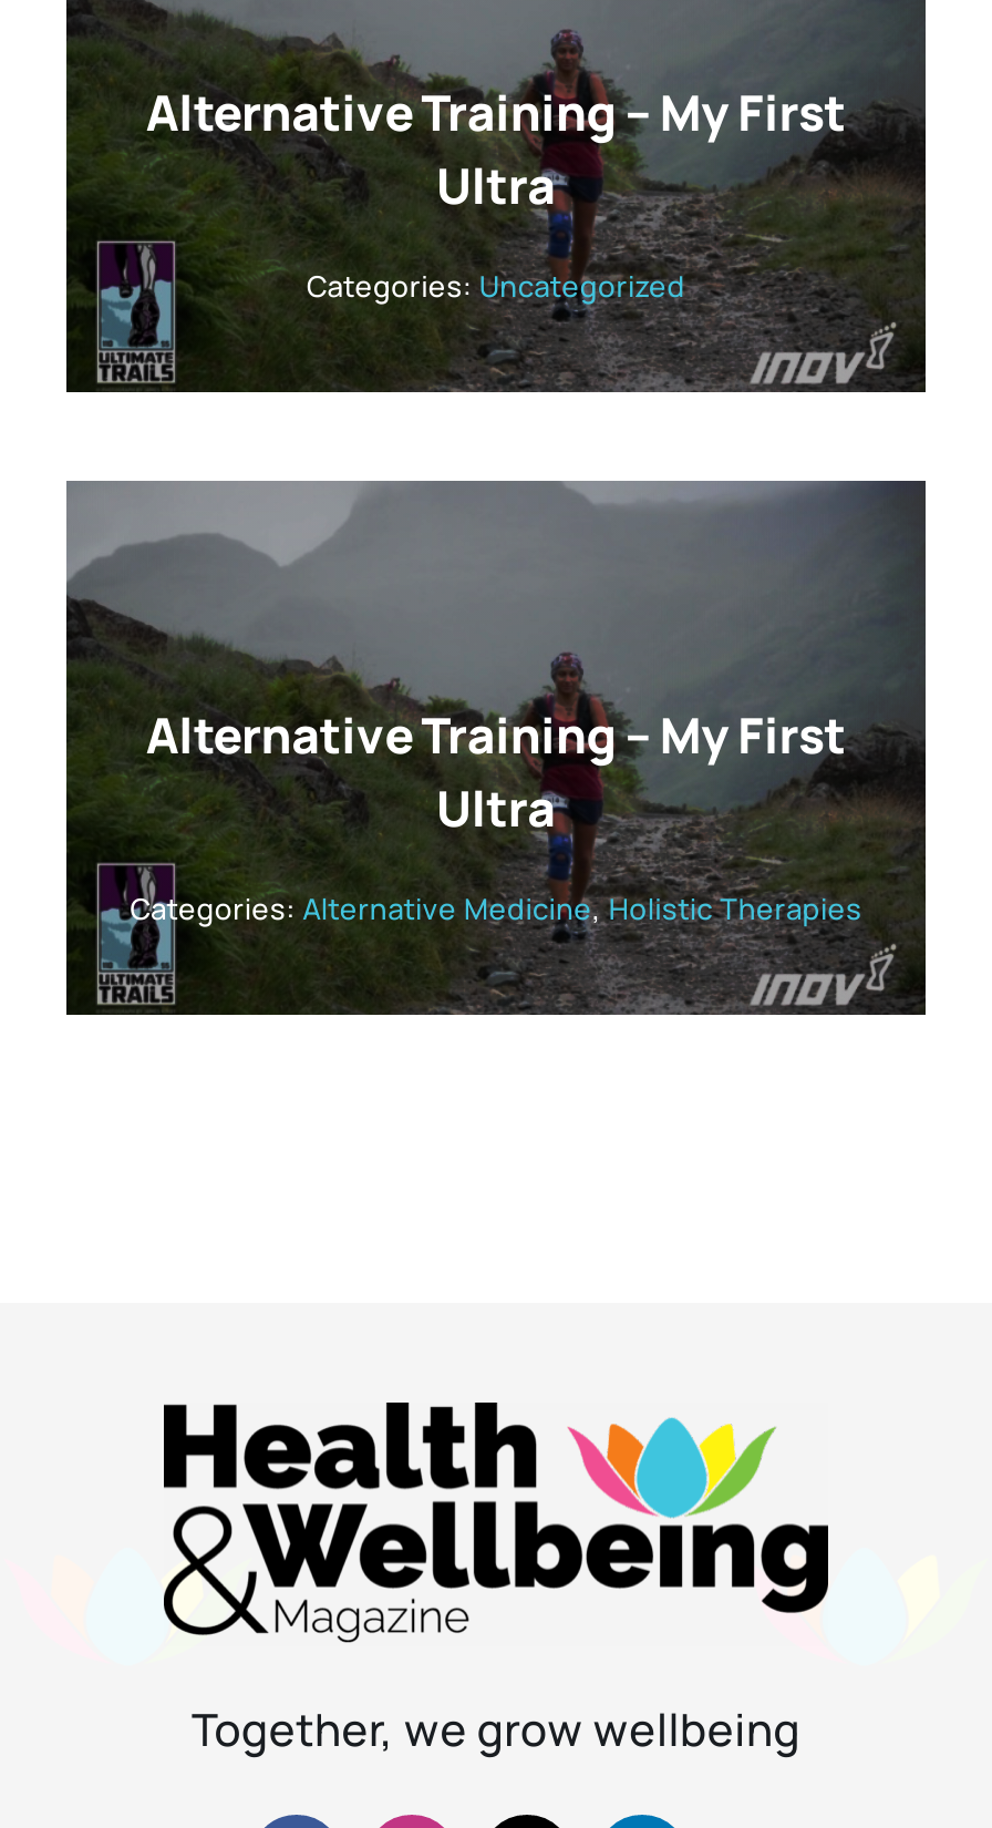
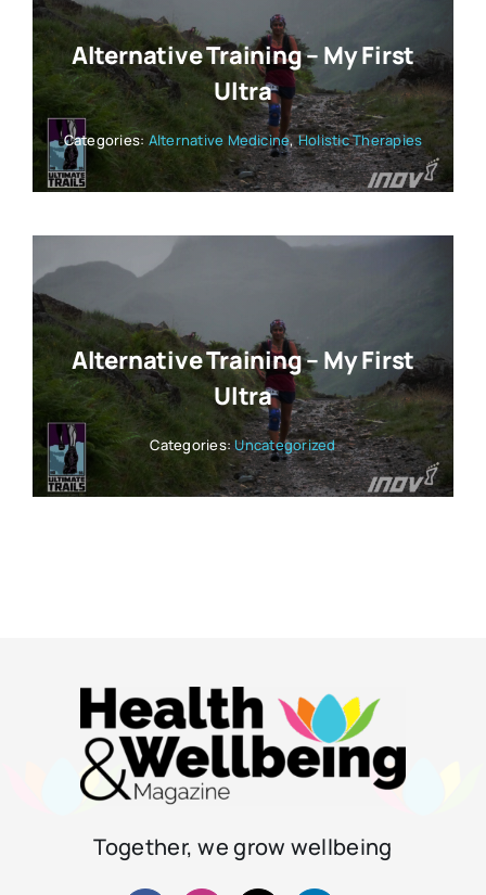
moved [307,265,685,305] -> [150,435,336,455]: Categories: Uncategorized
moved [130,889,862,929] -> [64,130,422,149]: Categories: Alternative Medicine, Holistic Therapies

